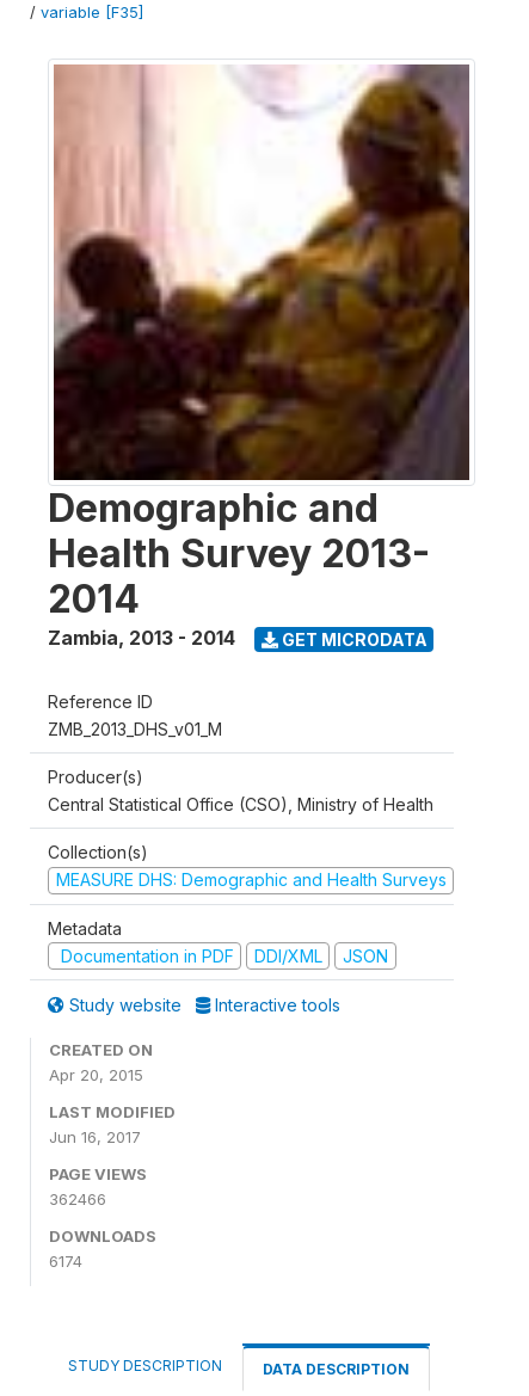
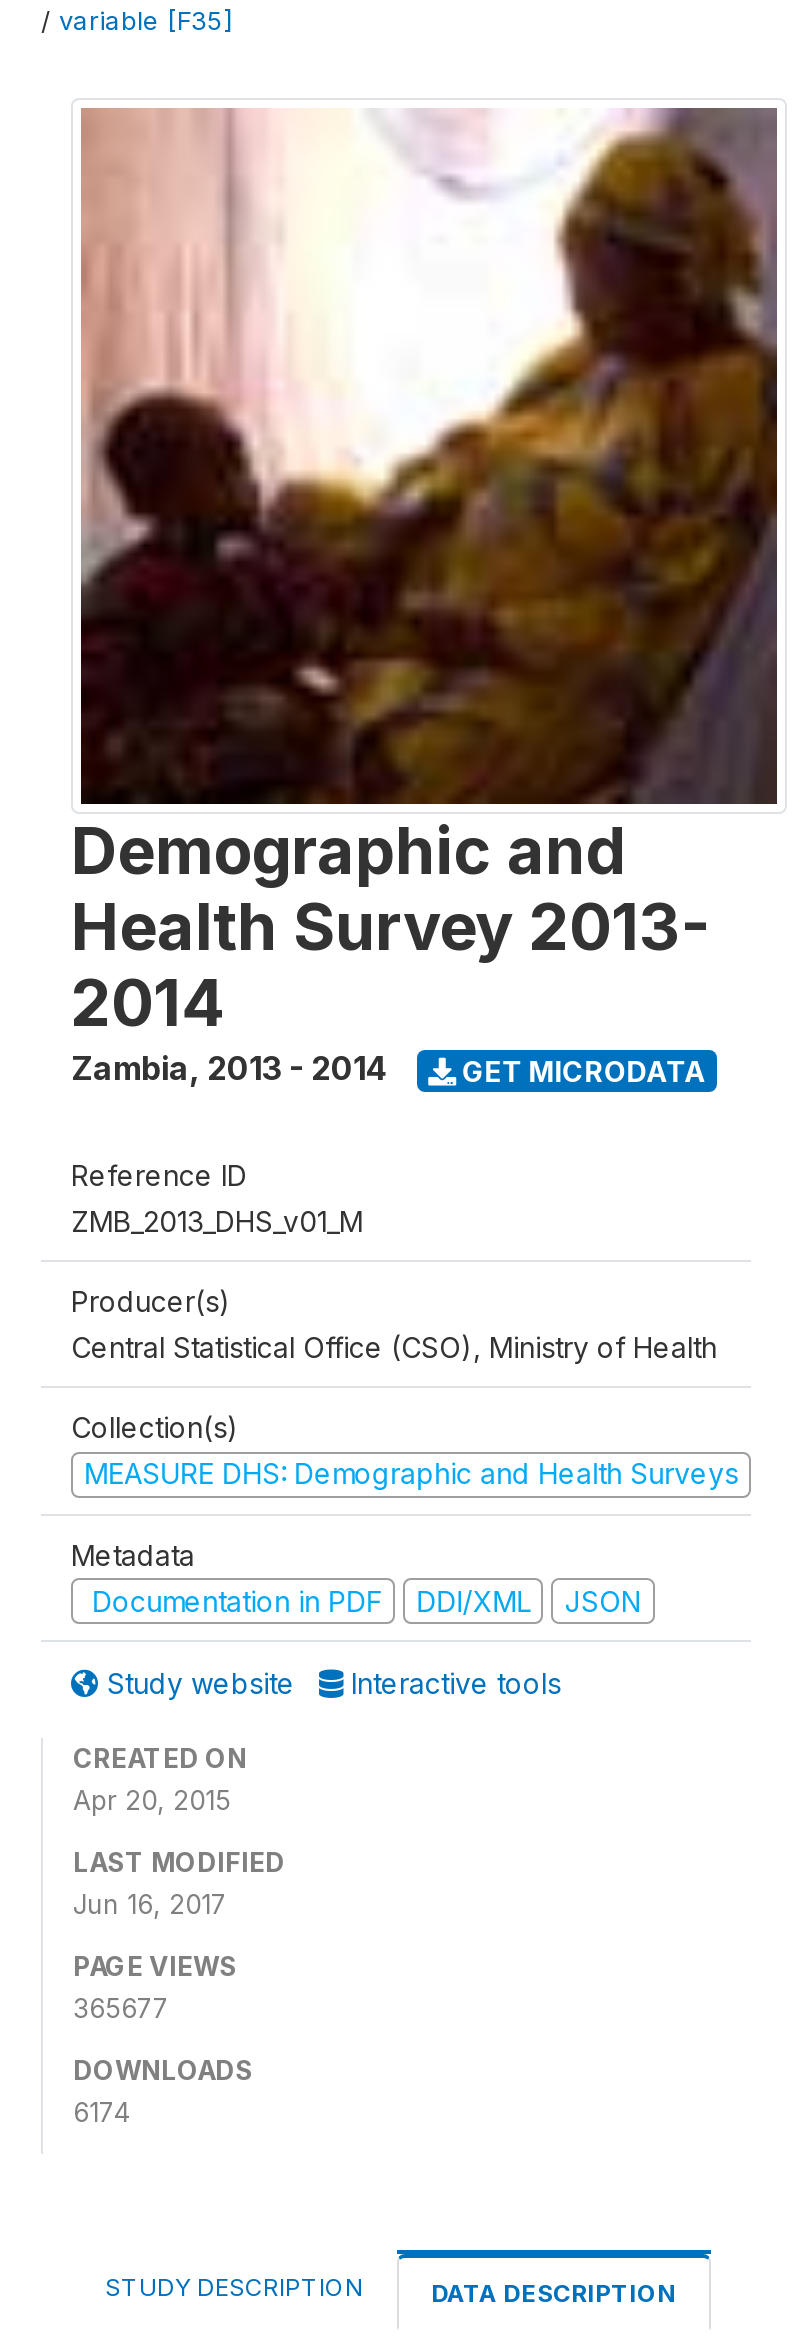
[49,1189,106,1209] 362466 -> [73,1992,169,2024] 365677

